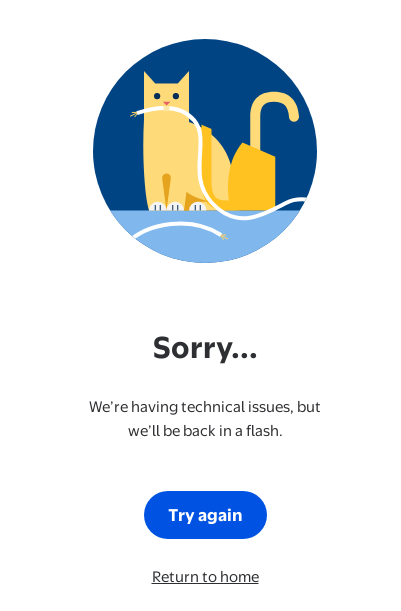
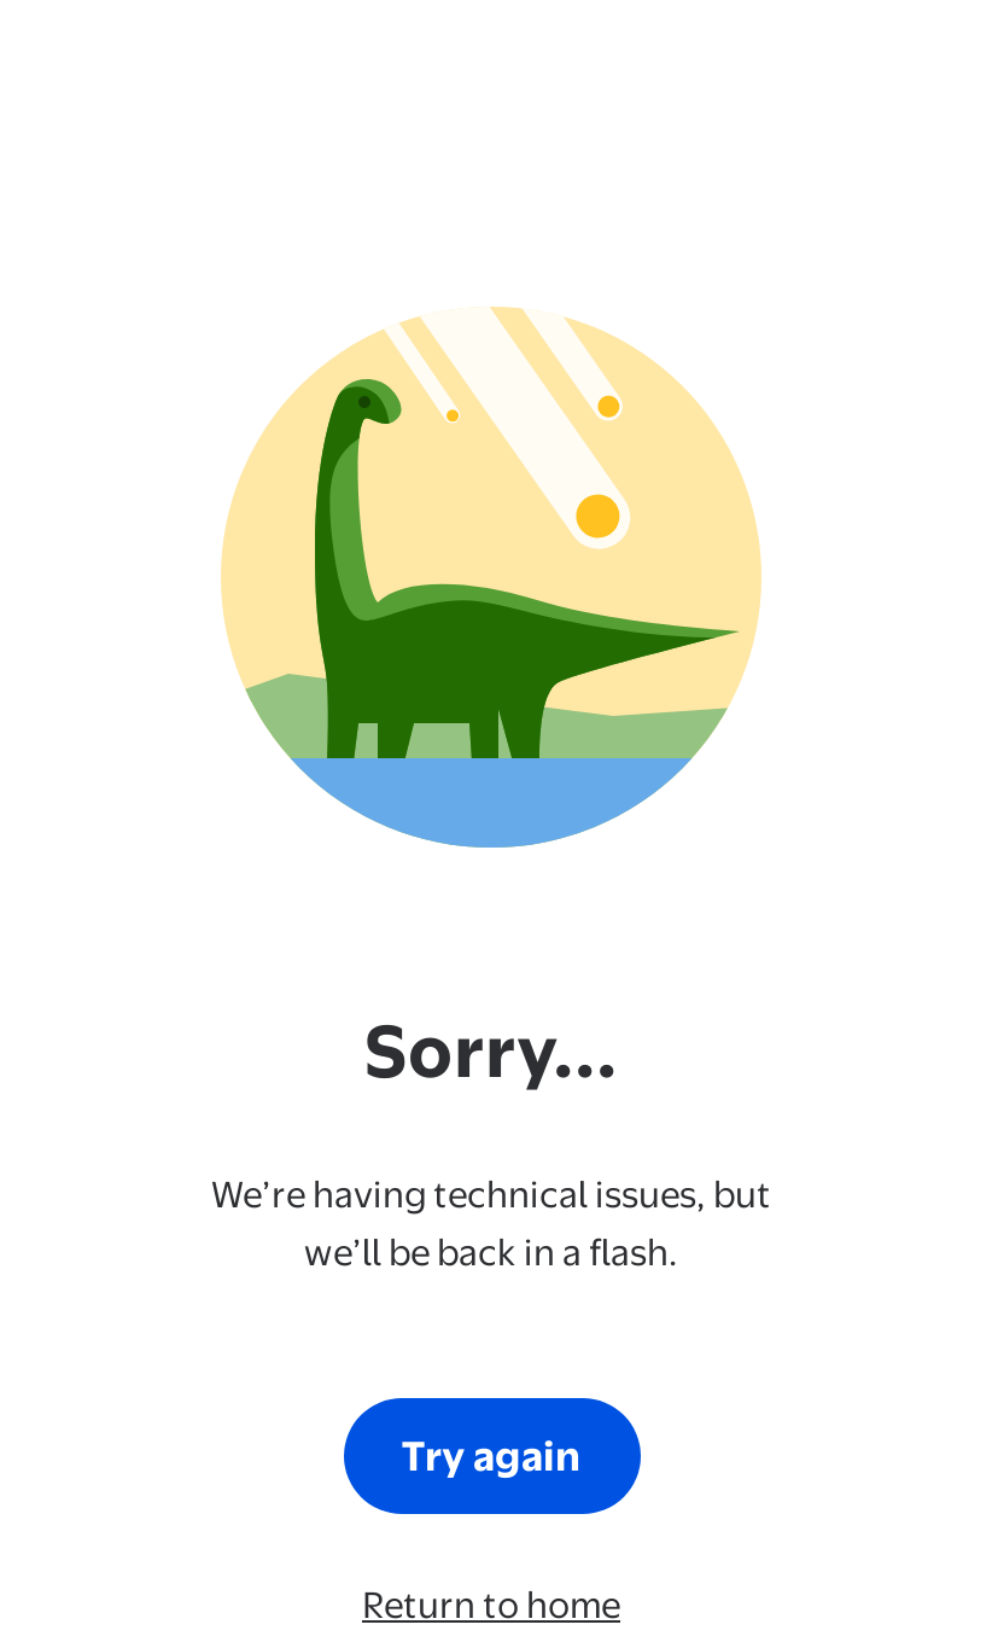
[92,38,318,241] [image] -> [221,307,761,792] [image]

